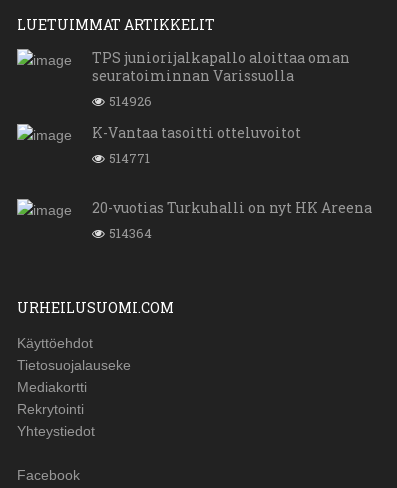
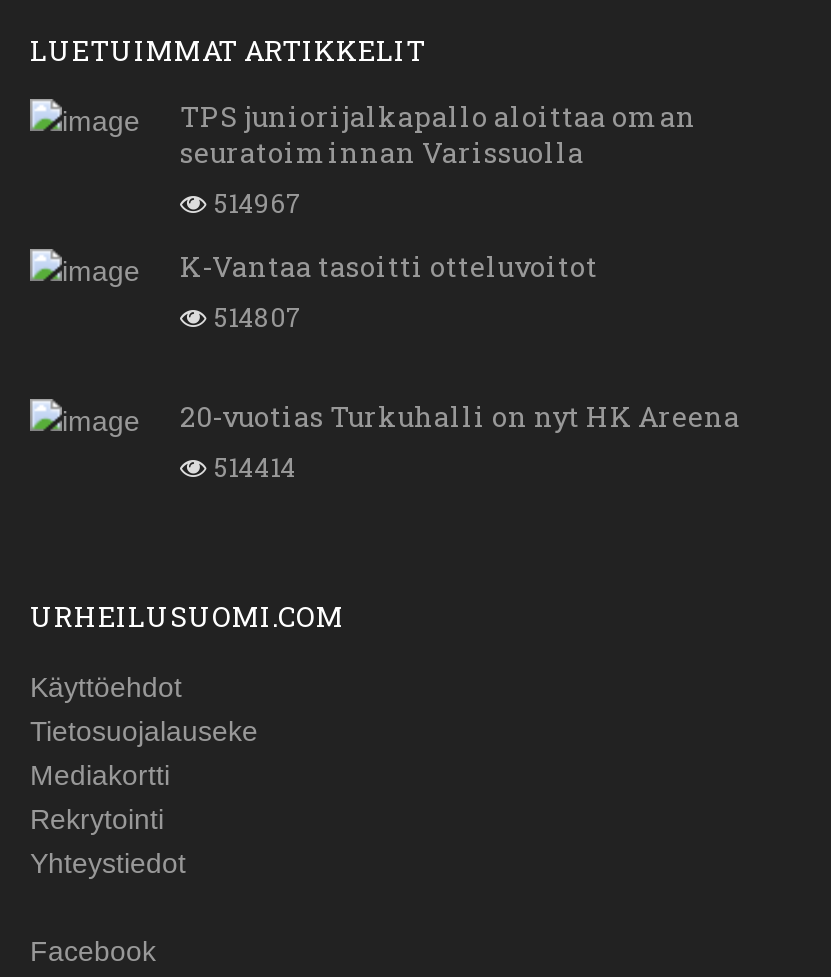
[109,92,152,110] 514926 -> [214,186,302,222] 514967
[109,149,150,167] 514771 -> [214,300,302,336] 514807
[109,224,152,242] 514364 -> [214,450,296,486] 514414

